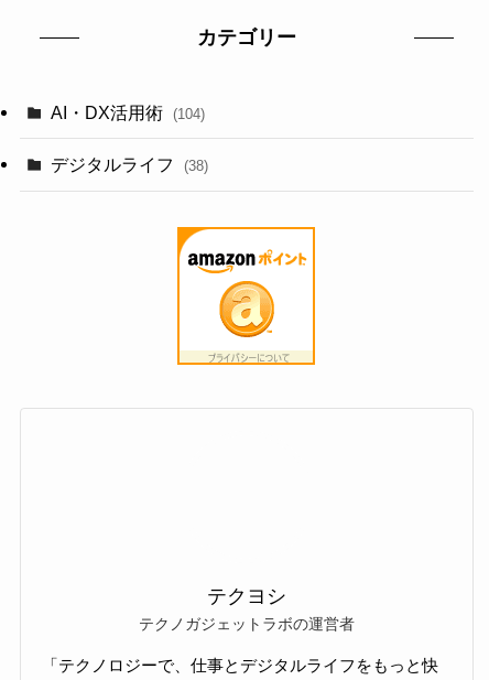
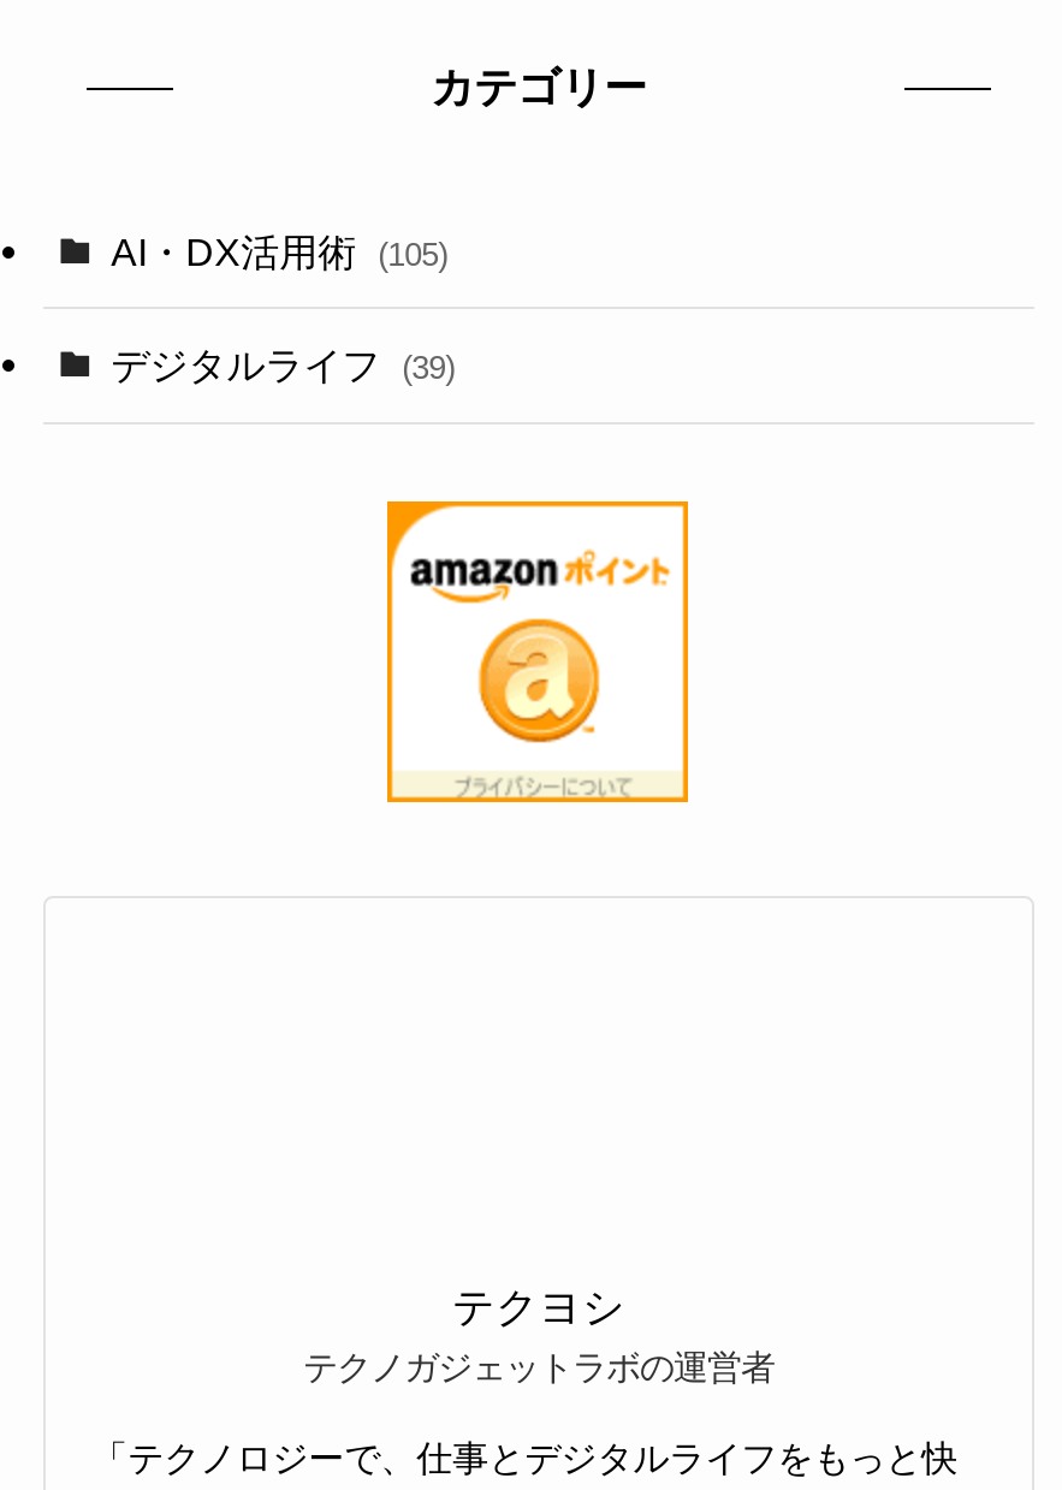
[51,103,205,123] AI・DX活用術 (104) -> [111,230,448,273] AI・DX活用術 (105)
[51,155,208,175] デジタルライフ (38) -> [111,344,455,387] デジタルライフ (39)

